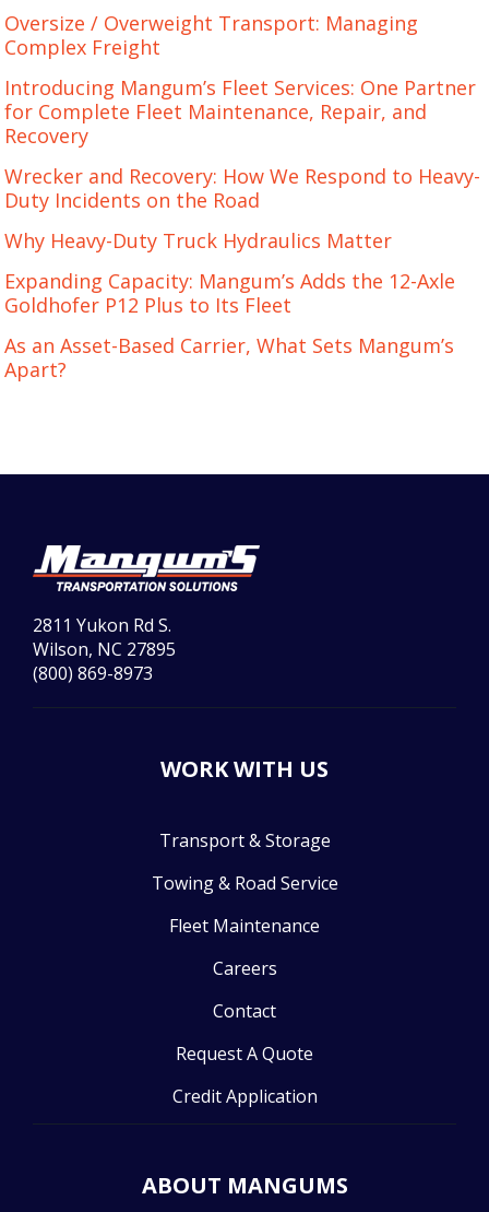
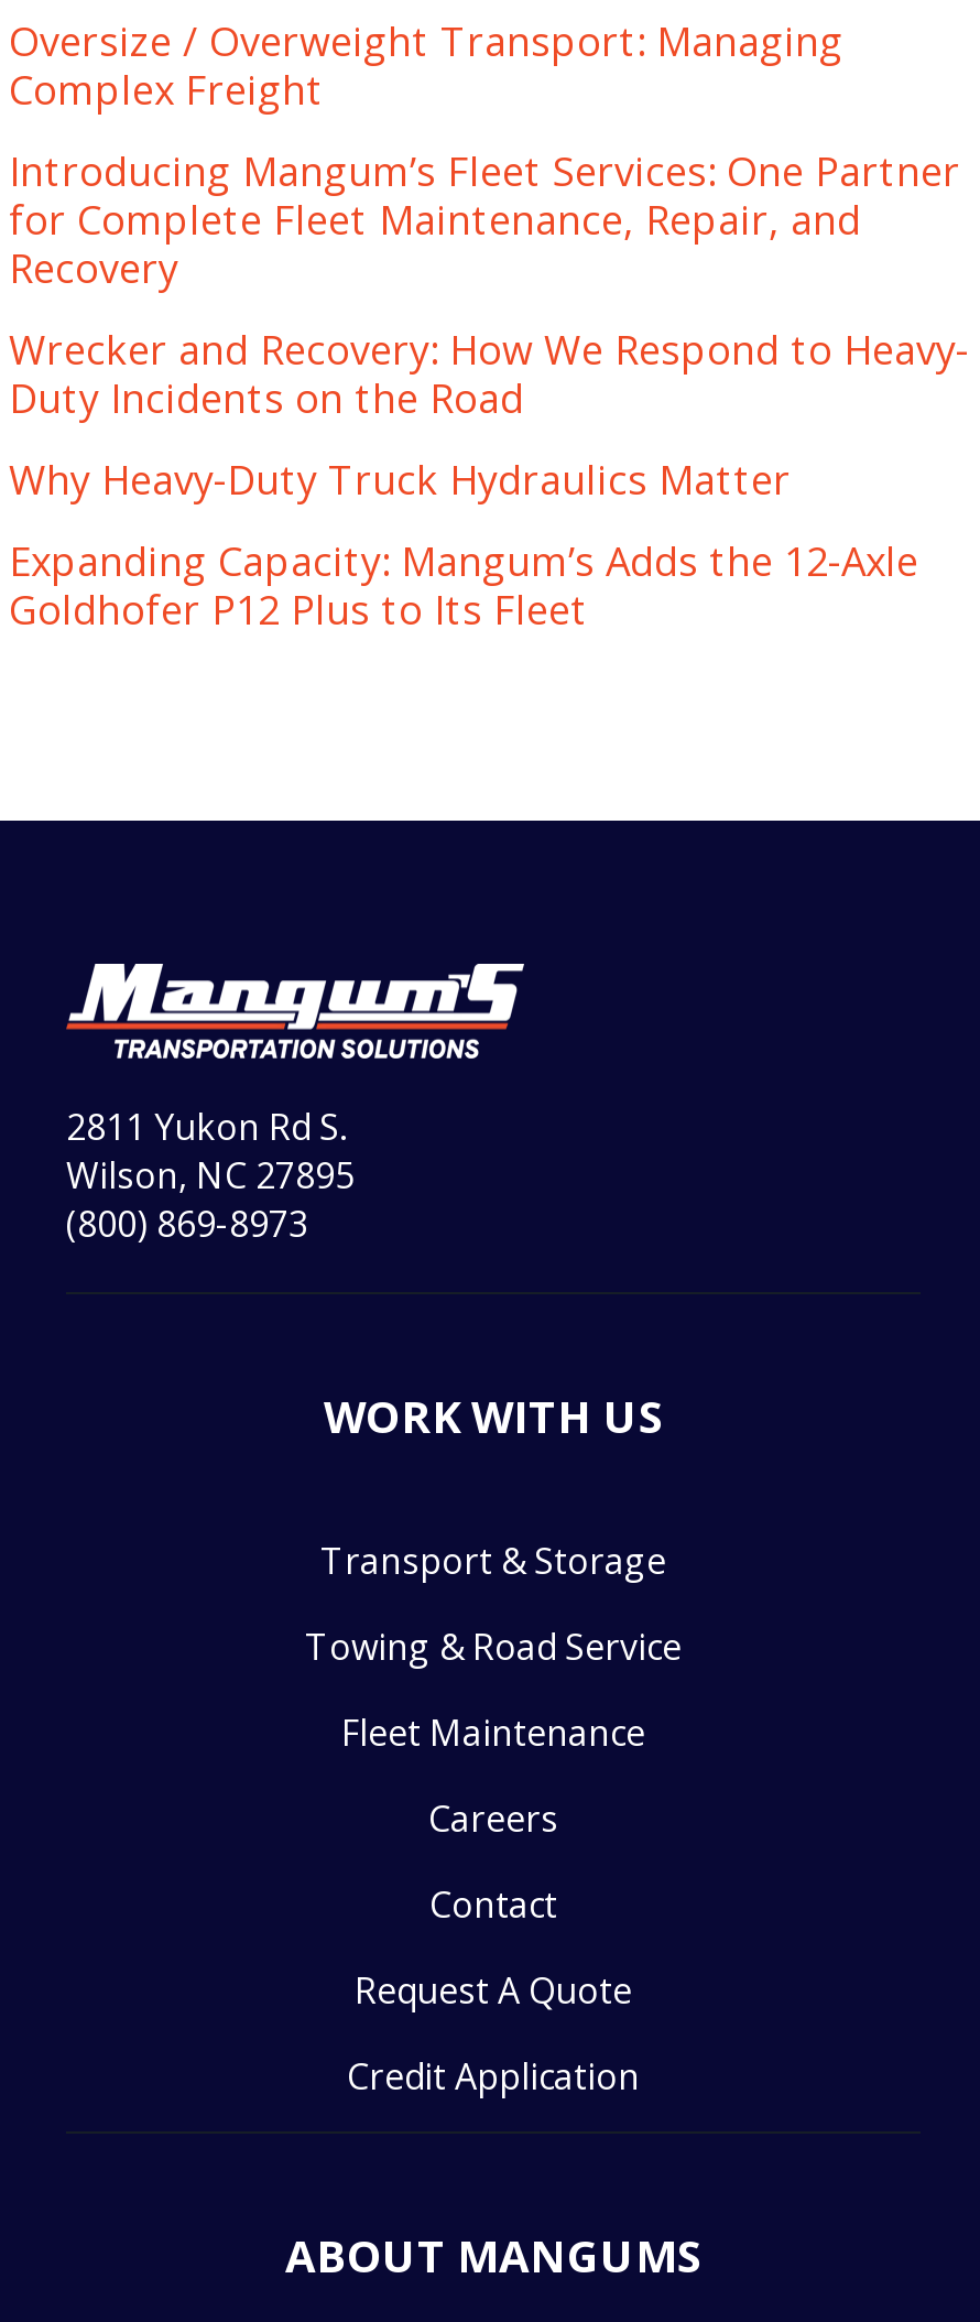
[4,332,454,383] As an Asset-Based Carrier, What Sets Mangum’s | Apart? -> none

